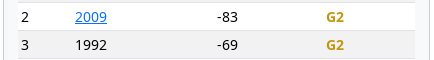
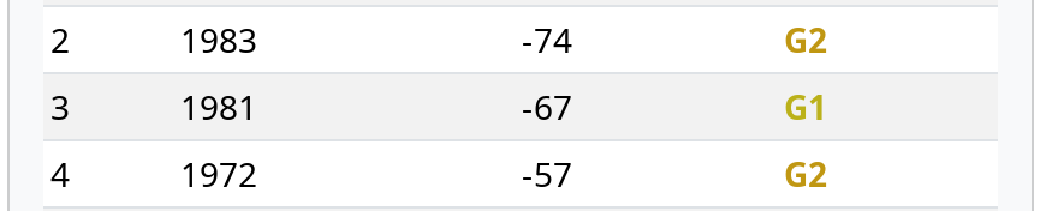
[75,7,107,26] 2009 -> [180,17,257,63] 1983
[217,7,238,26] -83 -> [522,17,572,63] -74
[75,35,238,54] 1992 | -69 -> [50,84,827,197] 1981 | -67 | G1 | 4 | 1972 | -57

